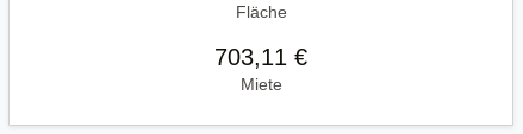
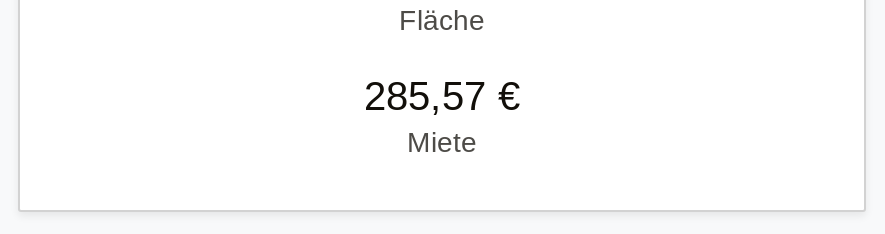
[214,44,307,70] 703,11 € -> [364,74,520,118] 285,57 €

